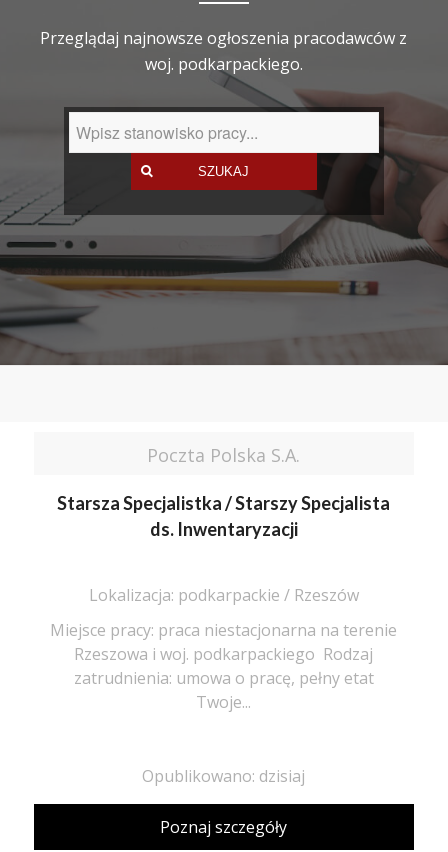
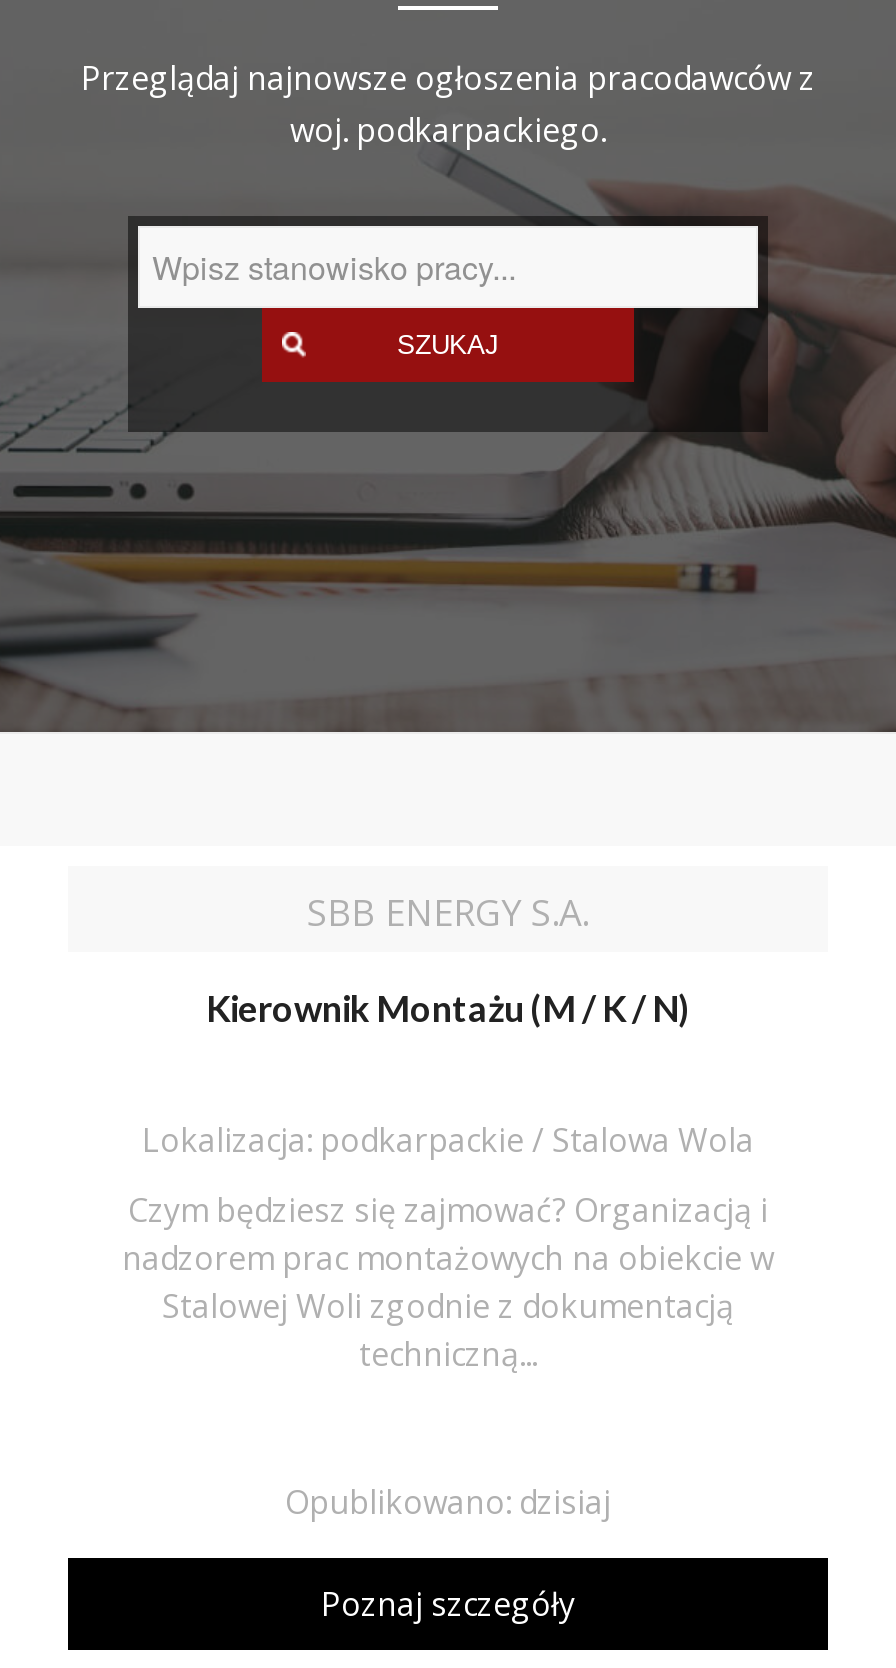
[147,443,300,467] Poczta Polska S.A. -> [307,888,589,936] SBB ENERGY S.A.
[57,492,390,540] Starsza Specjalistka / Starszy Specjalista | ds. Inwentaryzacji -> [206,986,690,1030] Kierownik Montażu (M / K / N)
[89,584,359,606] Lokalizacja: podkarpackie / Rzeszów -> [142,1118,754,1162] Lokalizacja: podkarpackie / Stalowa Wola
[50,619,397,713] Miejsce pracy: praca niestacjonarna na terenie | Rzeszowa i woj. podkarpackiego Rodzaj | zatrudnienia: umowa o pracę, pełny etat | Twoje... -> [122,1188,774,1376] Czym będziesz się zajmować? Organizacją i | nadzorem prac montażowych na obiekcie w | Stalowej Woli zgodnie z dokumentacją | techniczną...

